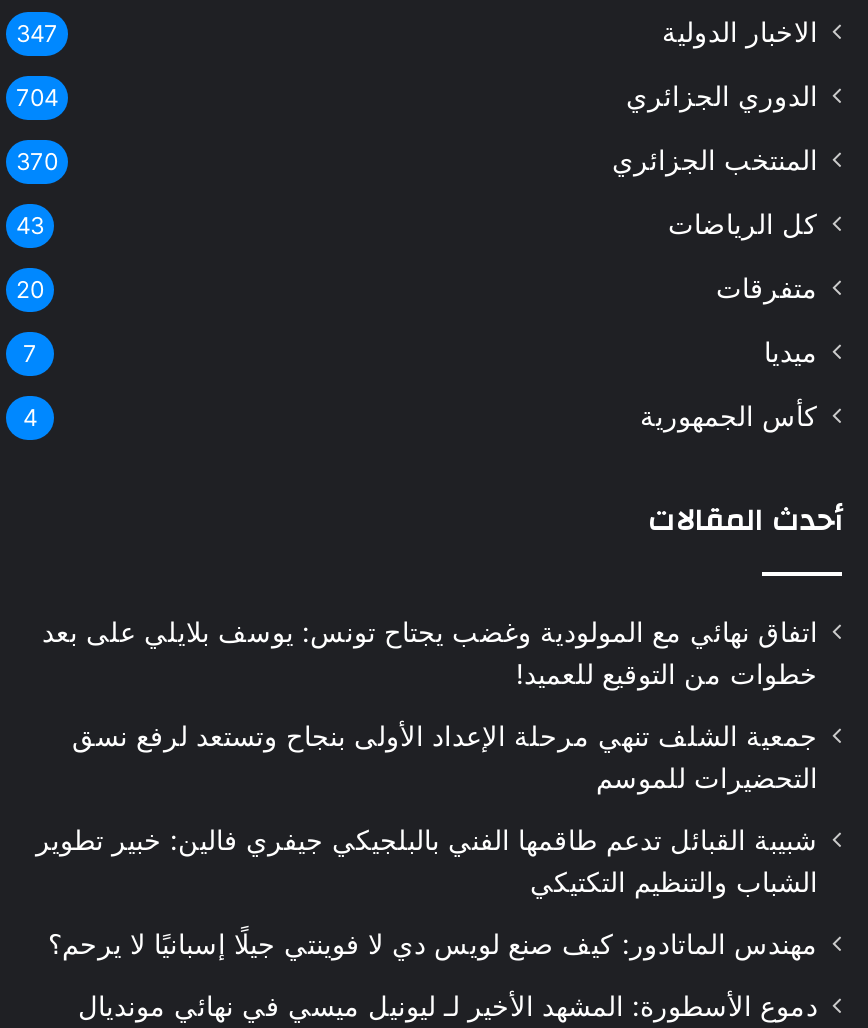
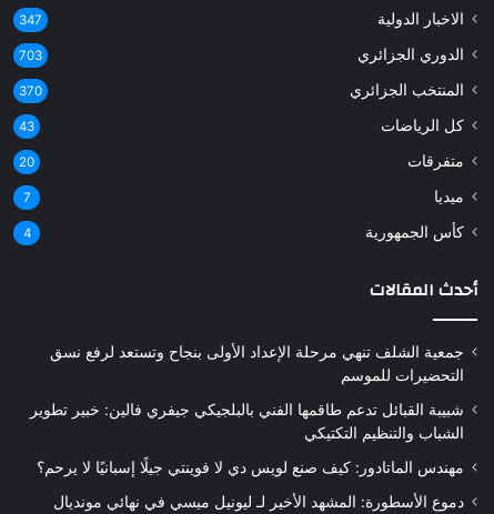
[16,84,58,112] 704 -> [19,48,42,63] 703
[42,616,818,690] اتفاق نهائي مع المولودية وغضب يجتاح تونس: يوسف بلايلي على بعد | خطوات من التوقيع للعميد! -> none

